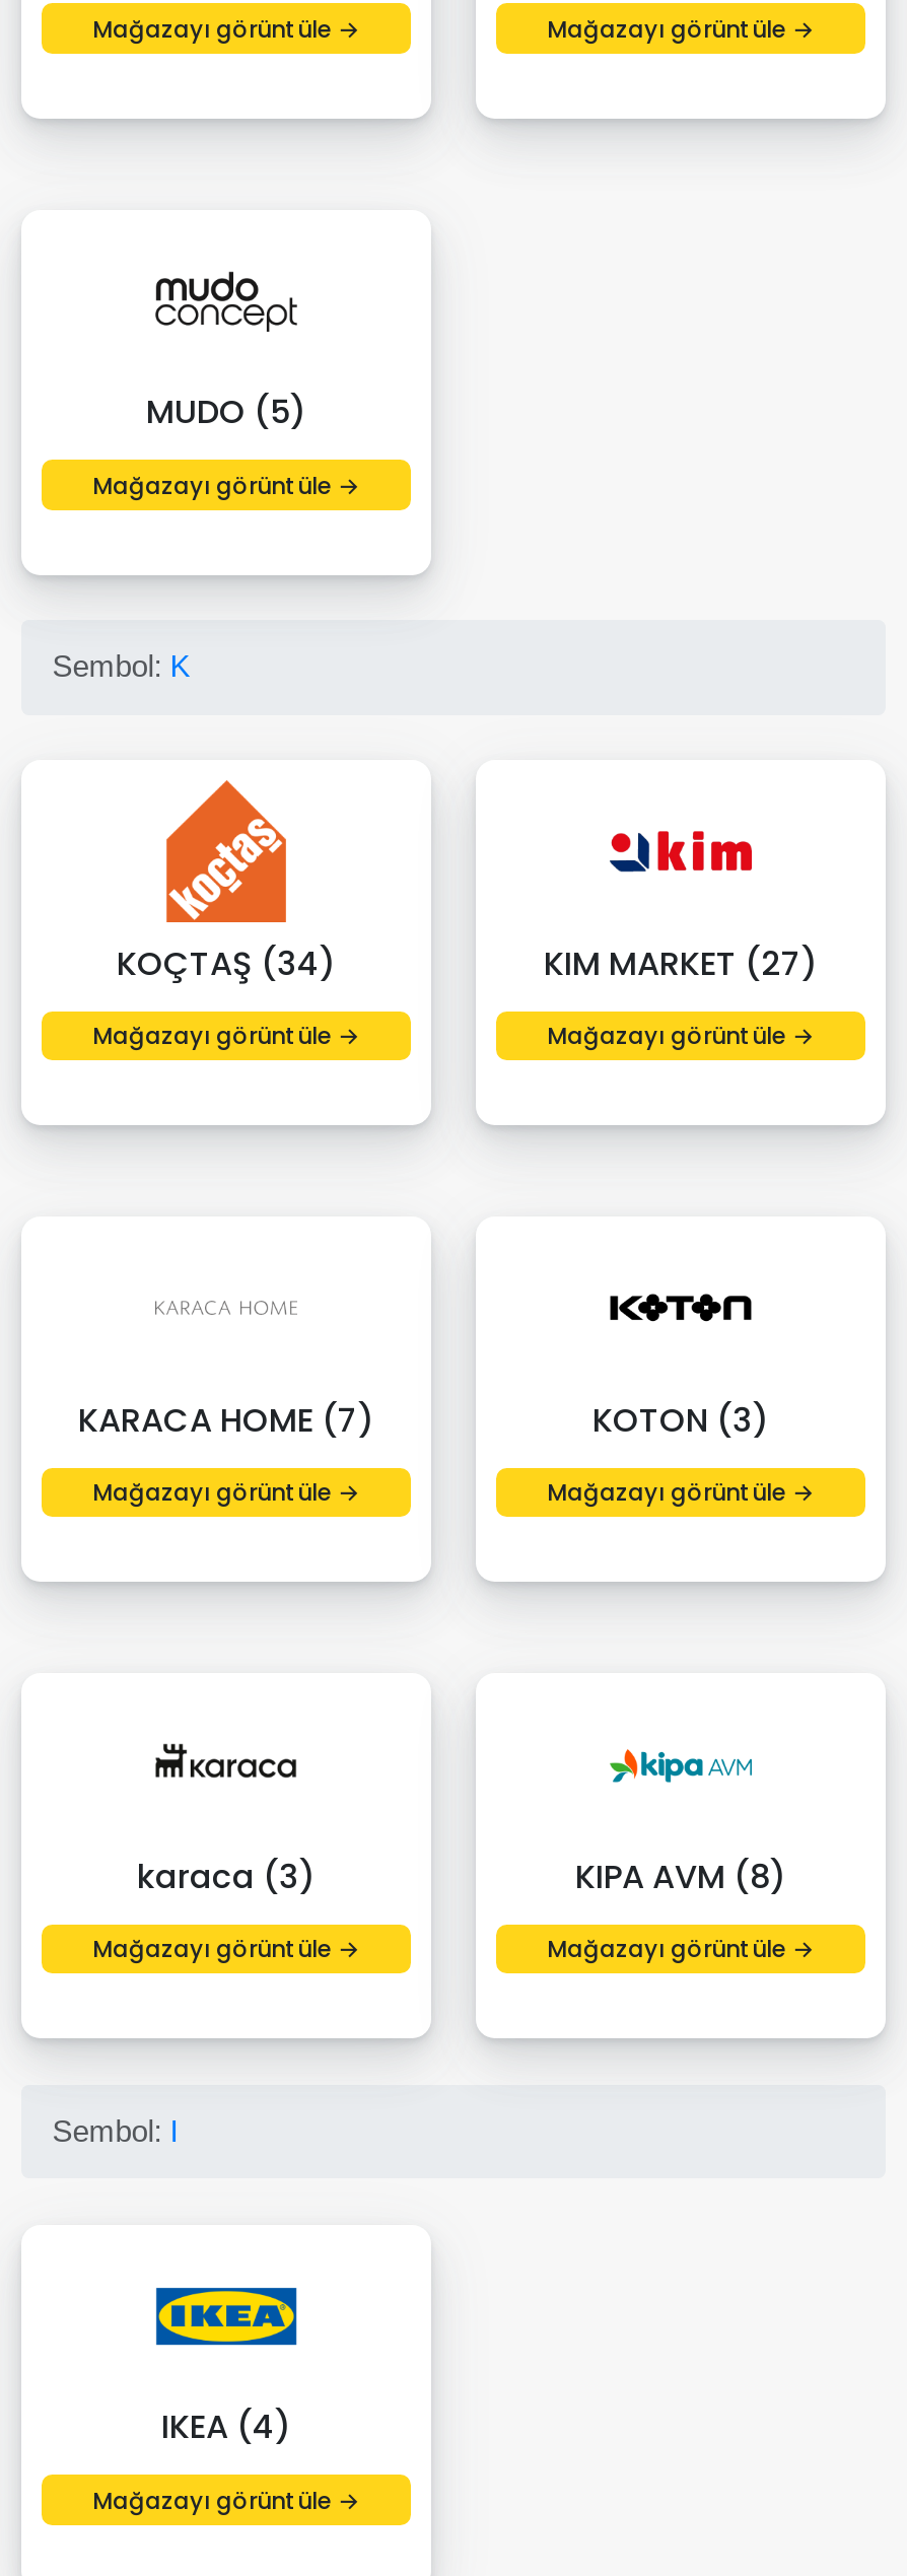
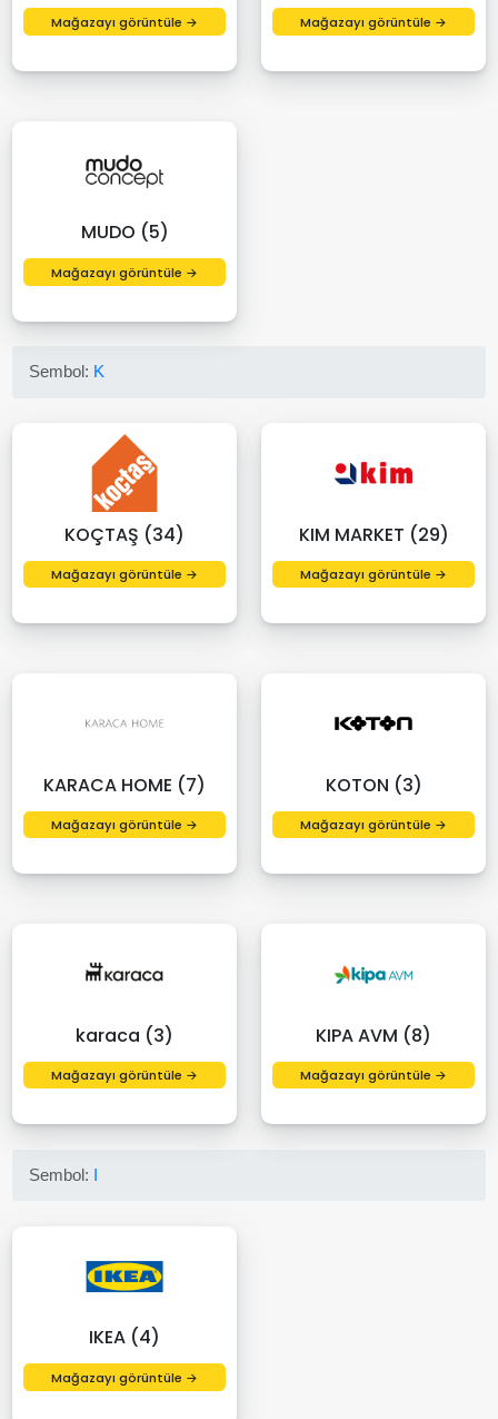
[544,939,818,986] KIM MARKET (27) -> [298,521,449,547] KIM MARKET (29)

